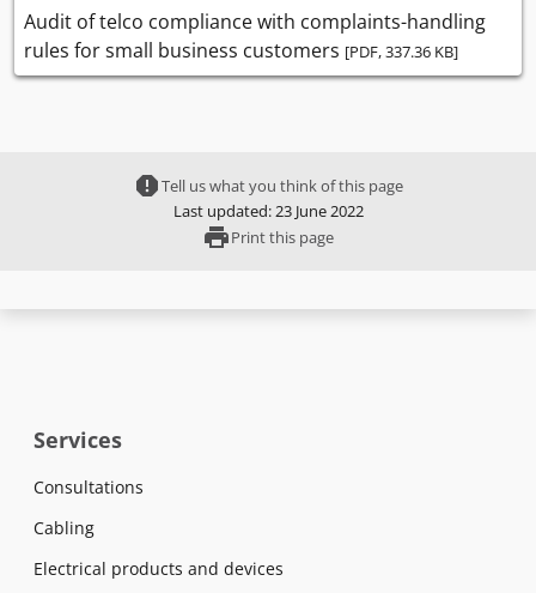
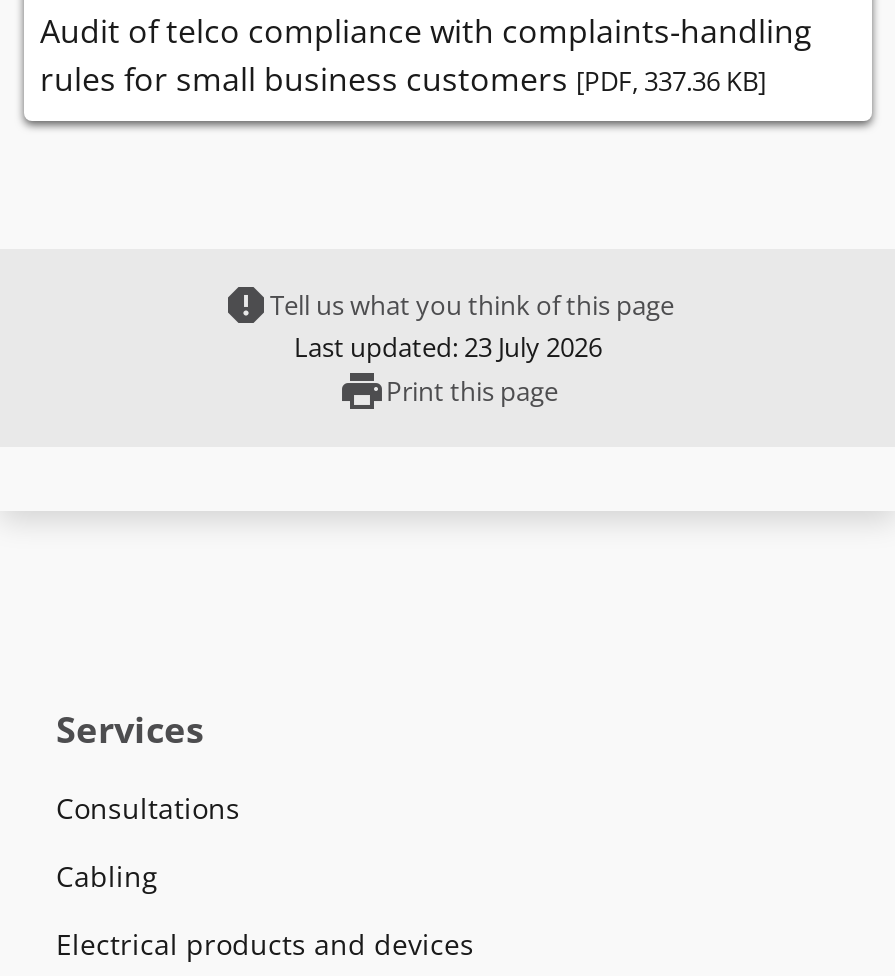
[173,200,363,222] Last updated: 23 June 2022 -> [294,329,602,365] Last updated: 23 July 2026

